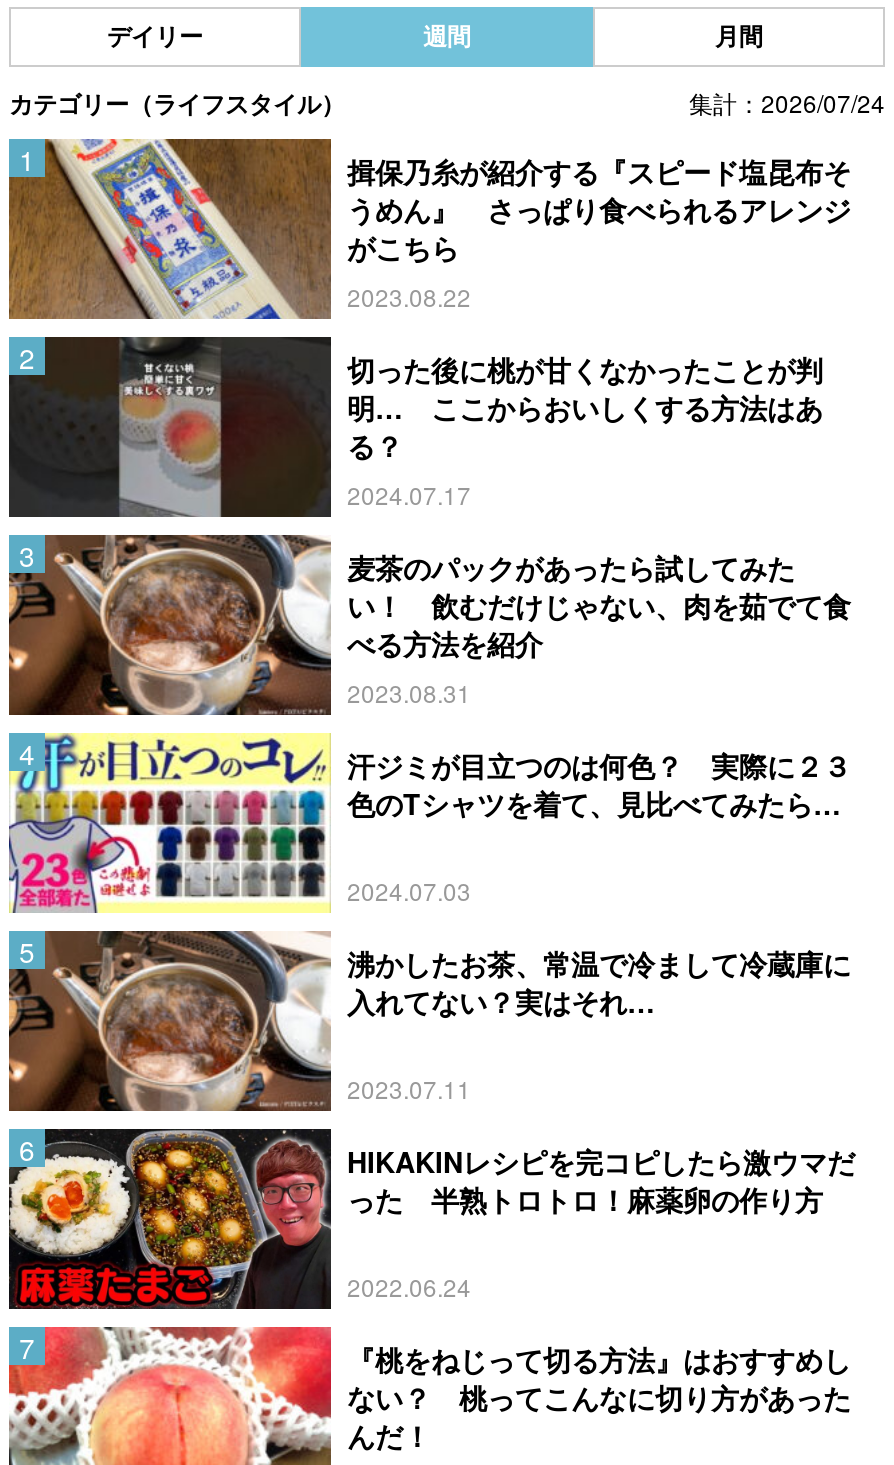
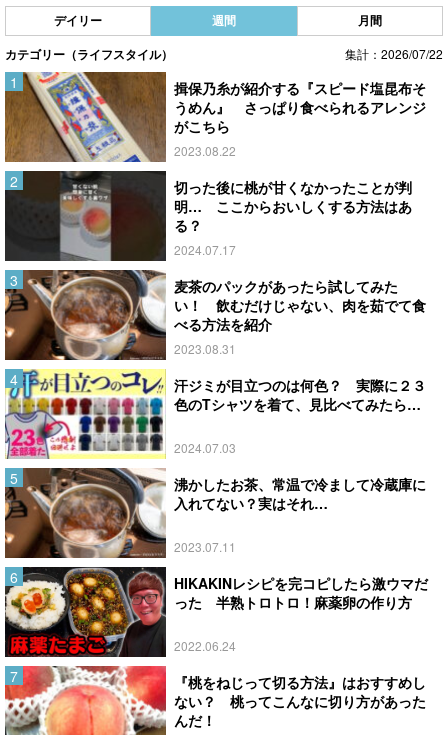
[689,86,885,120] 集計：2026/07/24 -> [345,45,443,62] 集計：2026/07/22

